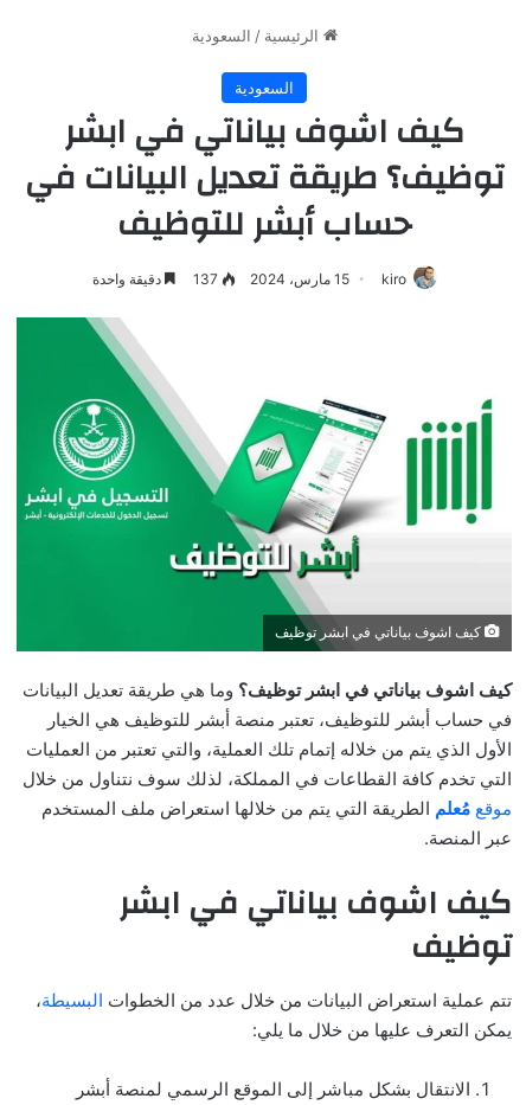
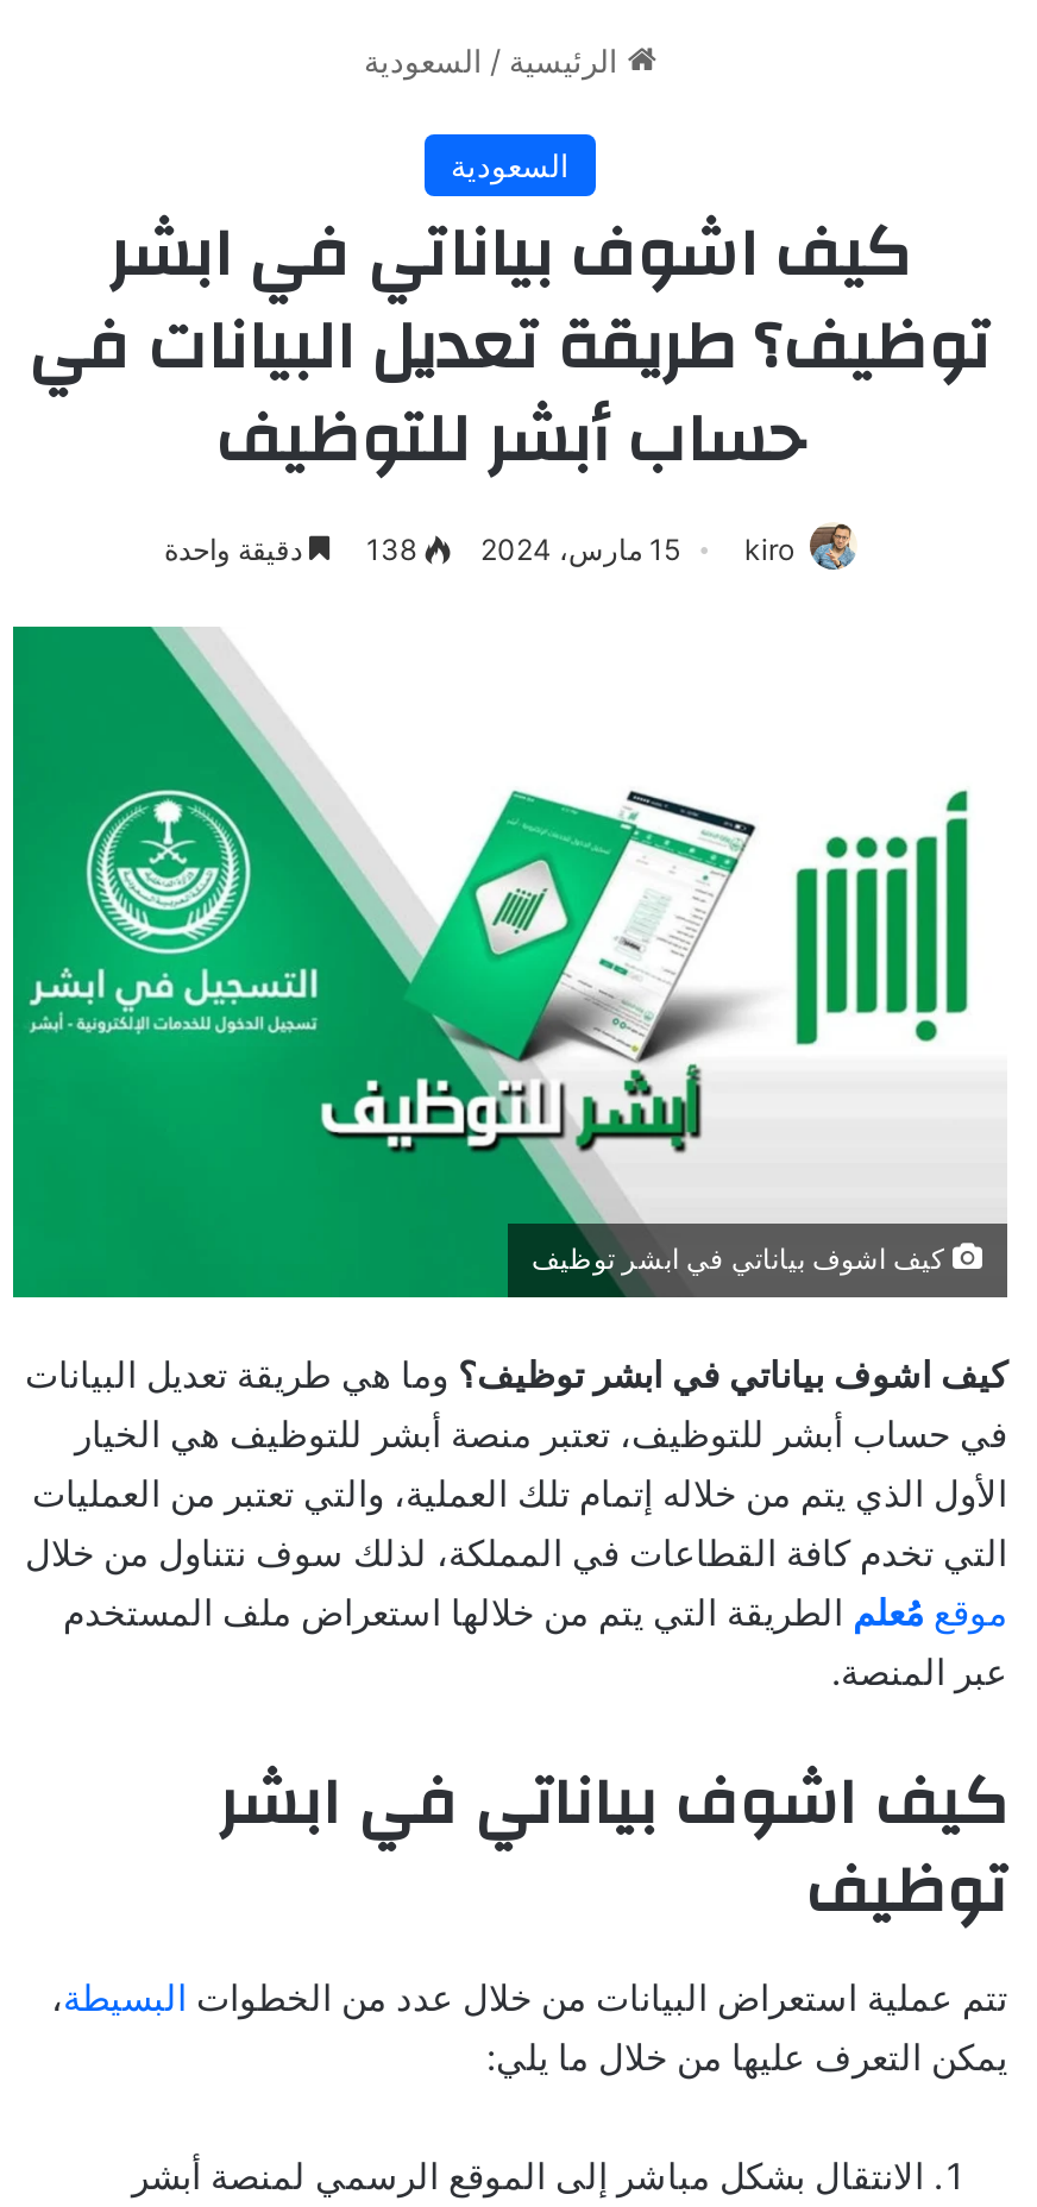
[92,270,217,288] 137 دقيقة واحدة -> [164,532,416,567] 138 دقيقة واحدة

